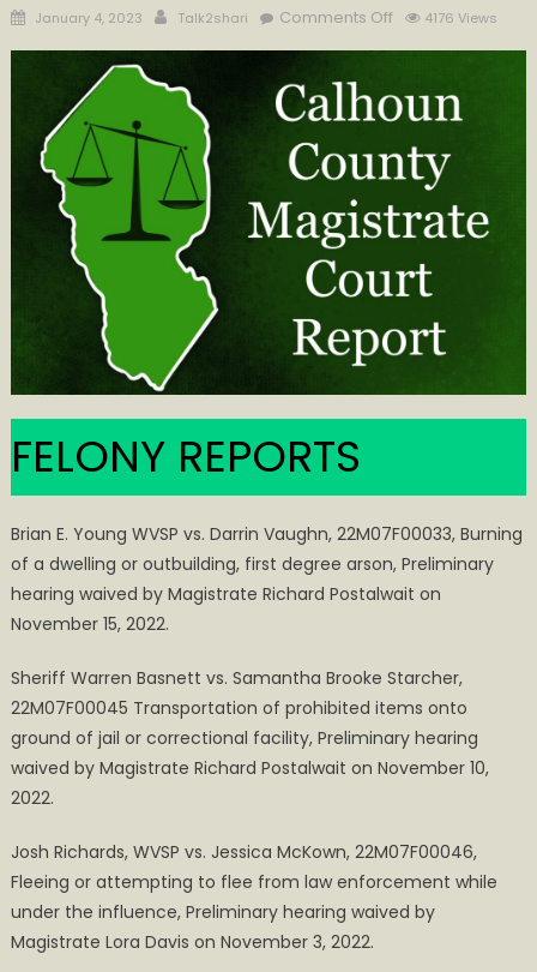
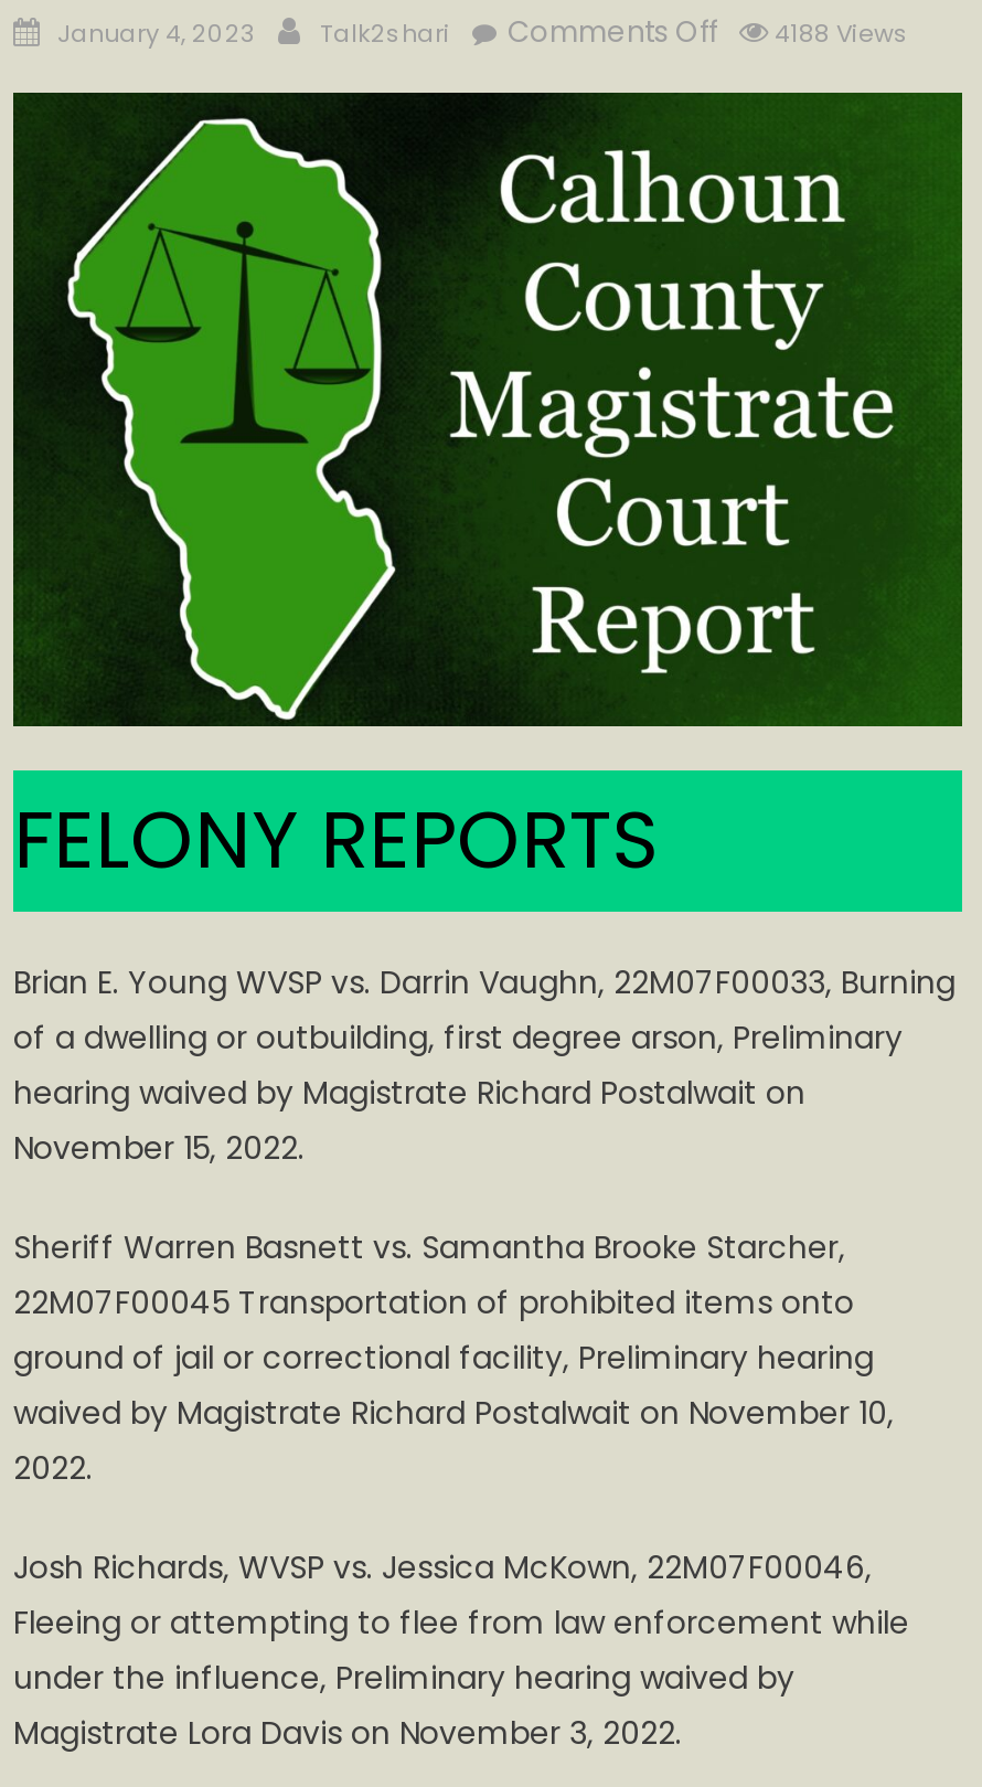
[421,9,497,28] 4176 Views -> [768,16,909,51] 4188 Views

